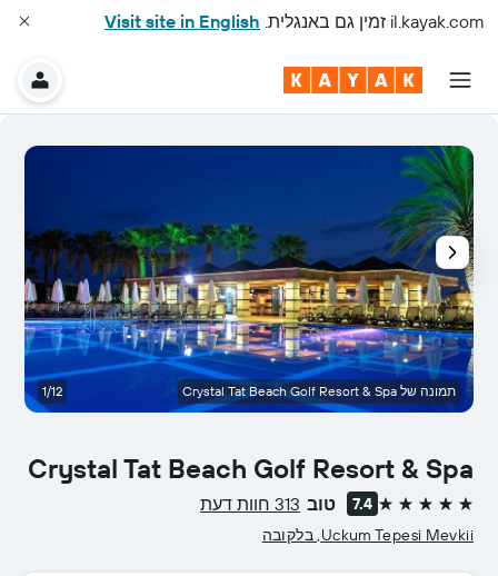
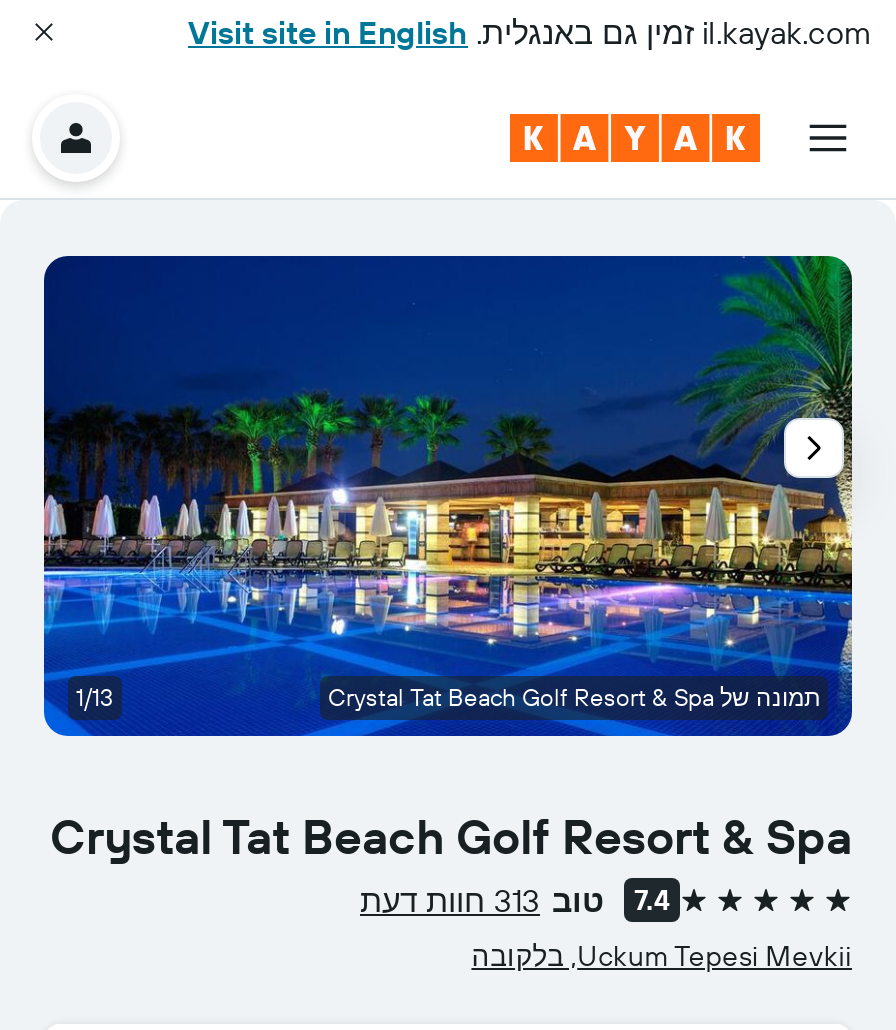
[42,383,62,399] 1/12 -> [76,682,114,712] 1/13

